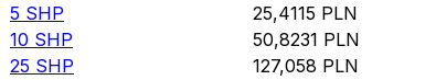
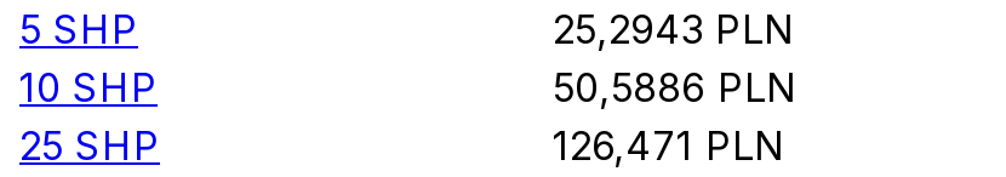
[253,3,358,24] 25,4115 PLN -> [553,6,795,54] 25,2943 PLN
[253,29,360,51] 50,8231 PLN -> [553,64,798,112] 50,5886 PLN
[253,55,359,77] 127,058 PLN -> [553,122,785,170] 126,471 PLN

